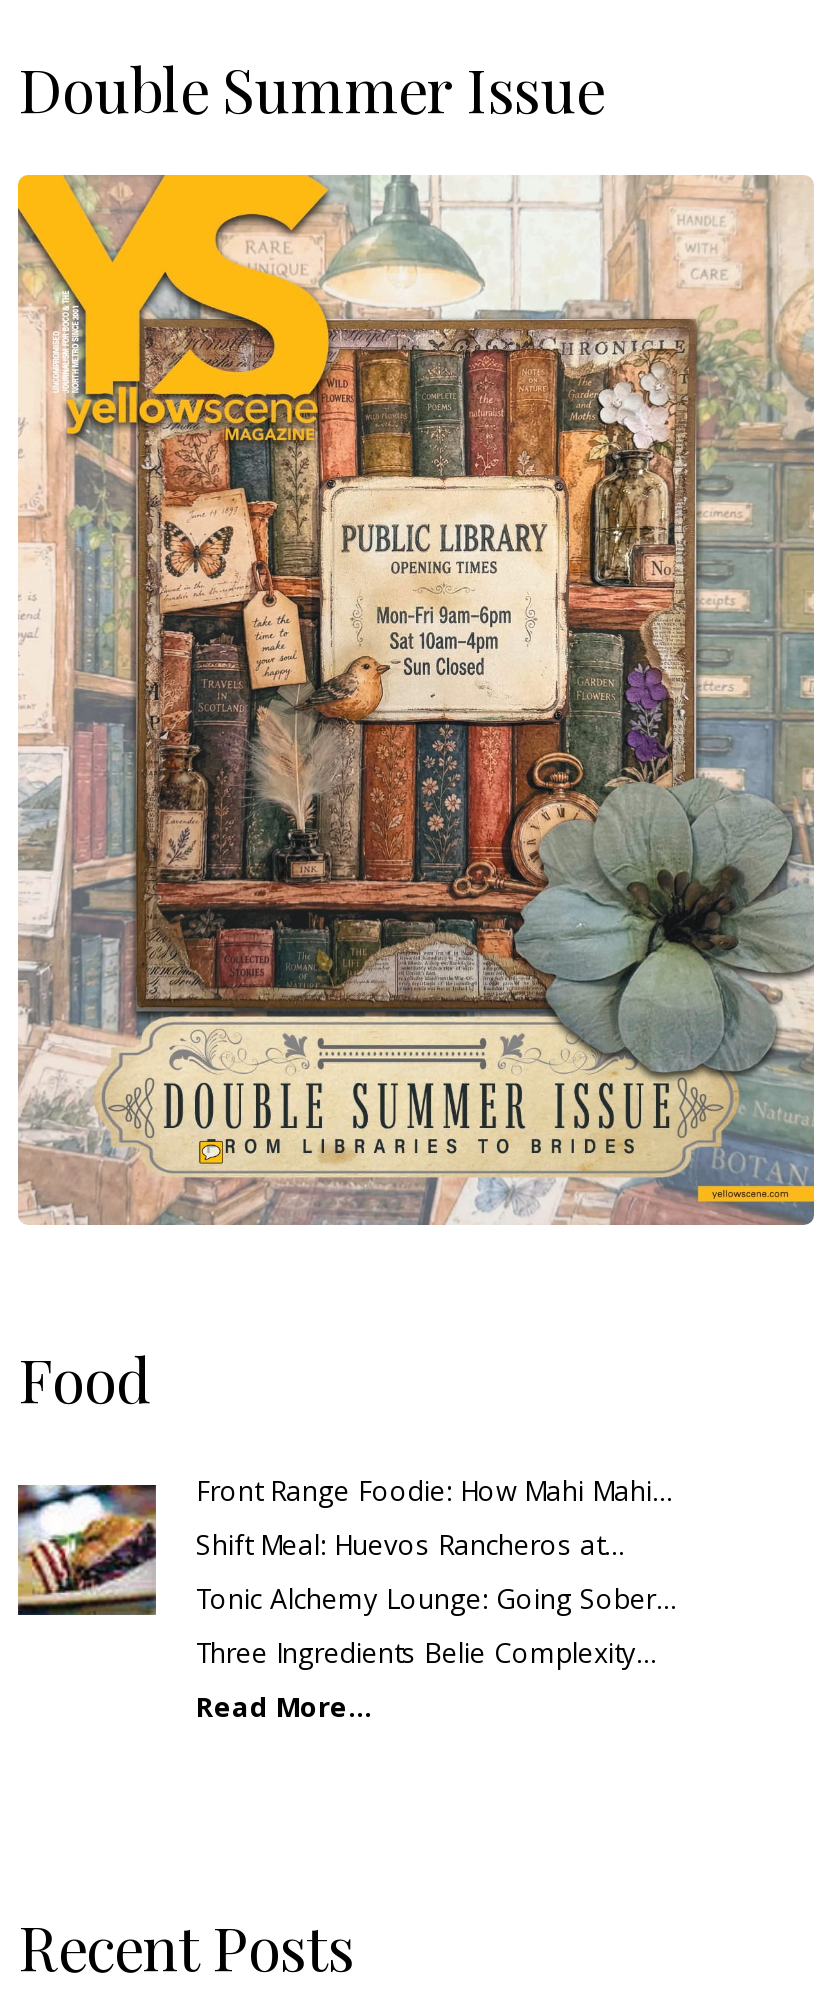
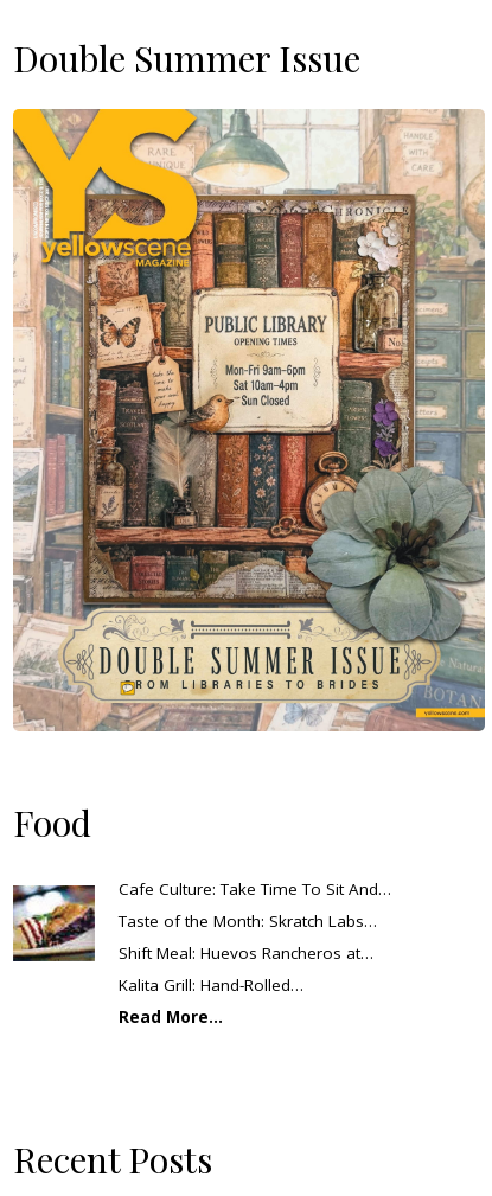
[196,1473,674,1509] Front Range Foodie: How Mahi Mahi… -> [119,878,391,931] Cafe Culture: Take Time To Sit And… | Taste of the Month: Skratch Labs…
moved [196,1527,626,1563] -> [119,942,373,963]: Shift Meal: Huevos Rancheros at…
[196,1581,678,1671] Tonic Alchemy Lounge: Going Sober… | Three Ingredients Belie Complexity… -> [119,974,303,995] Kalita Grill: Hand-Rolled…

